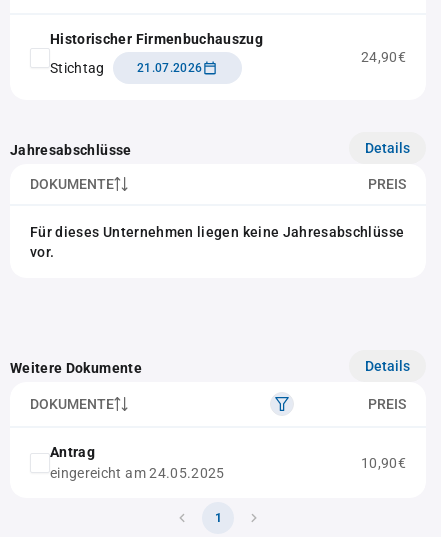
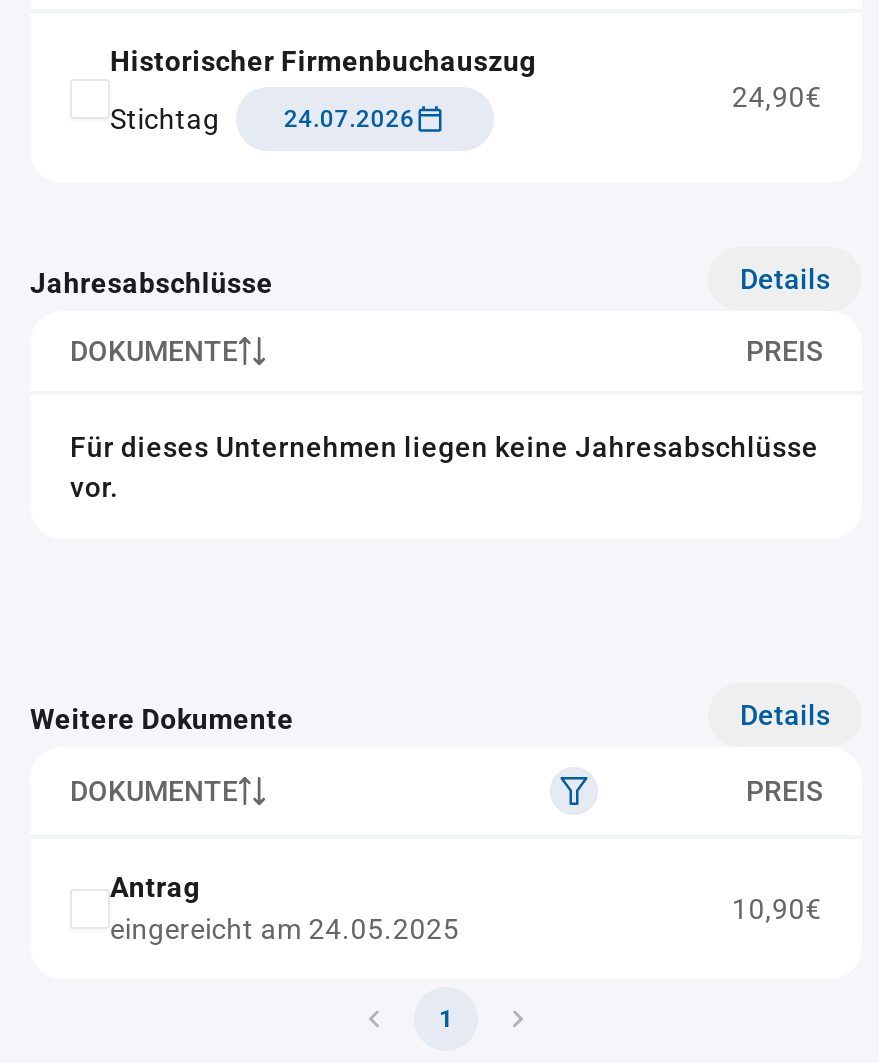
[137,61,202,75] 21.07.2026 -> [284,105,415,133] 24.07.2026

